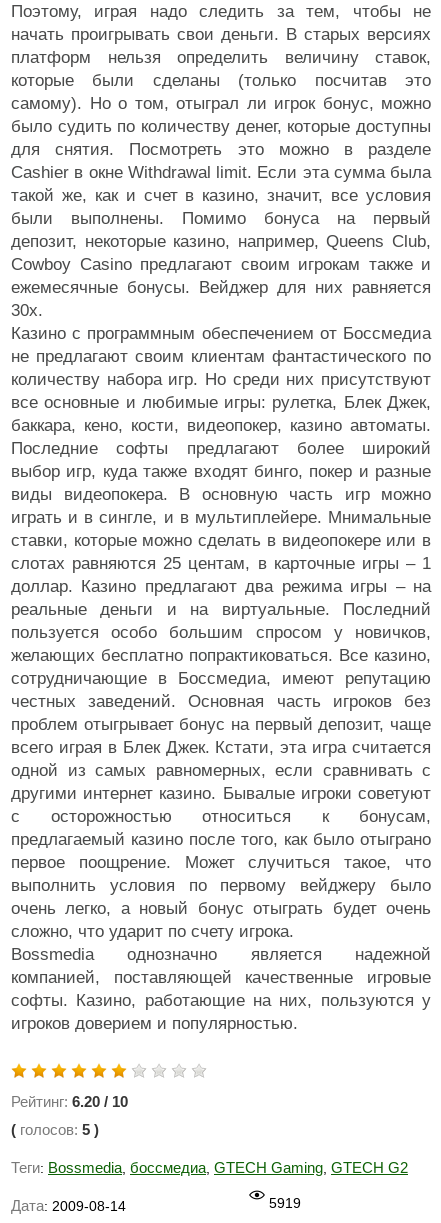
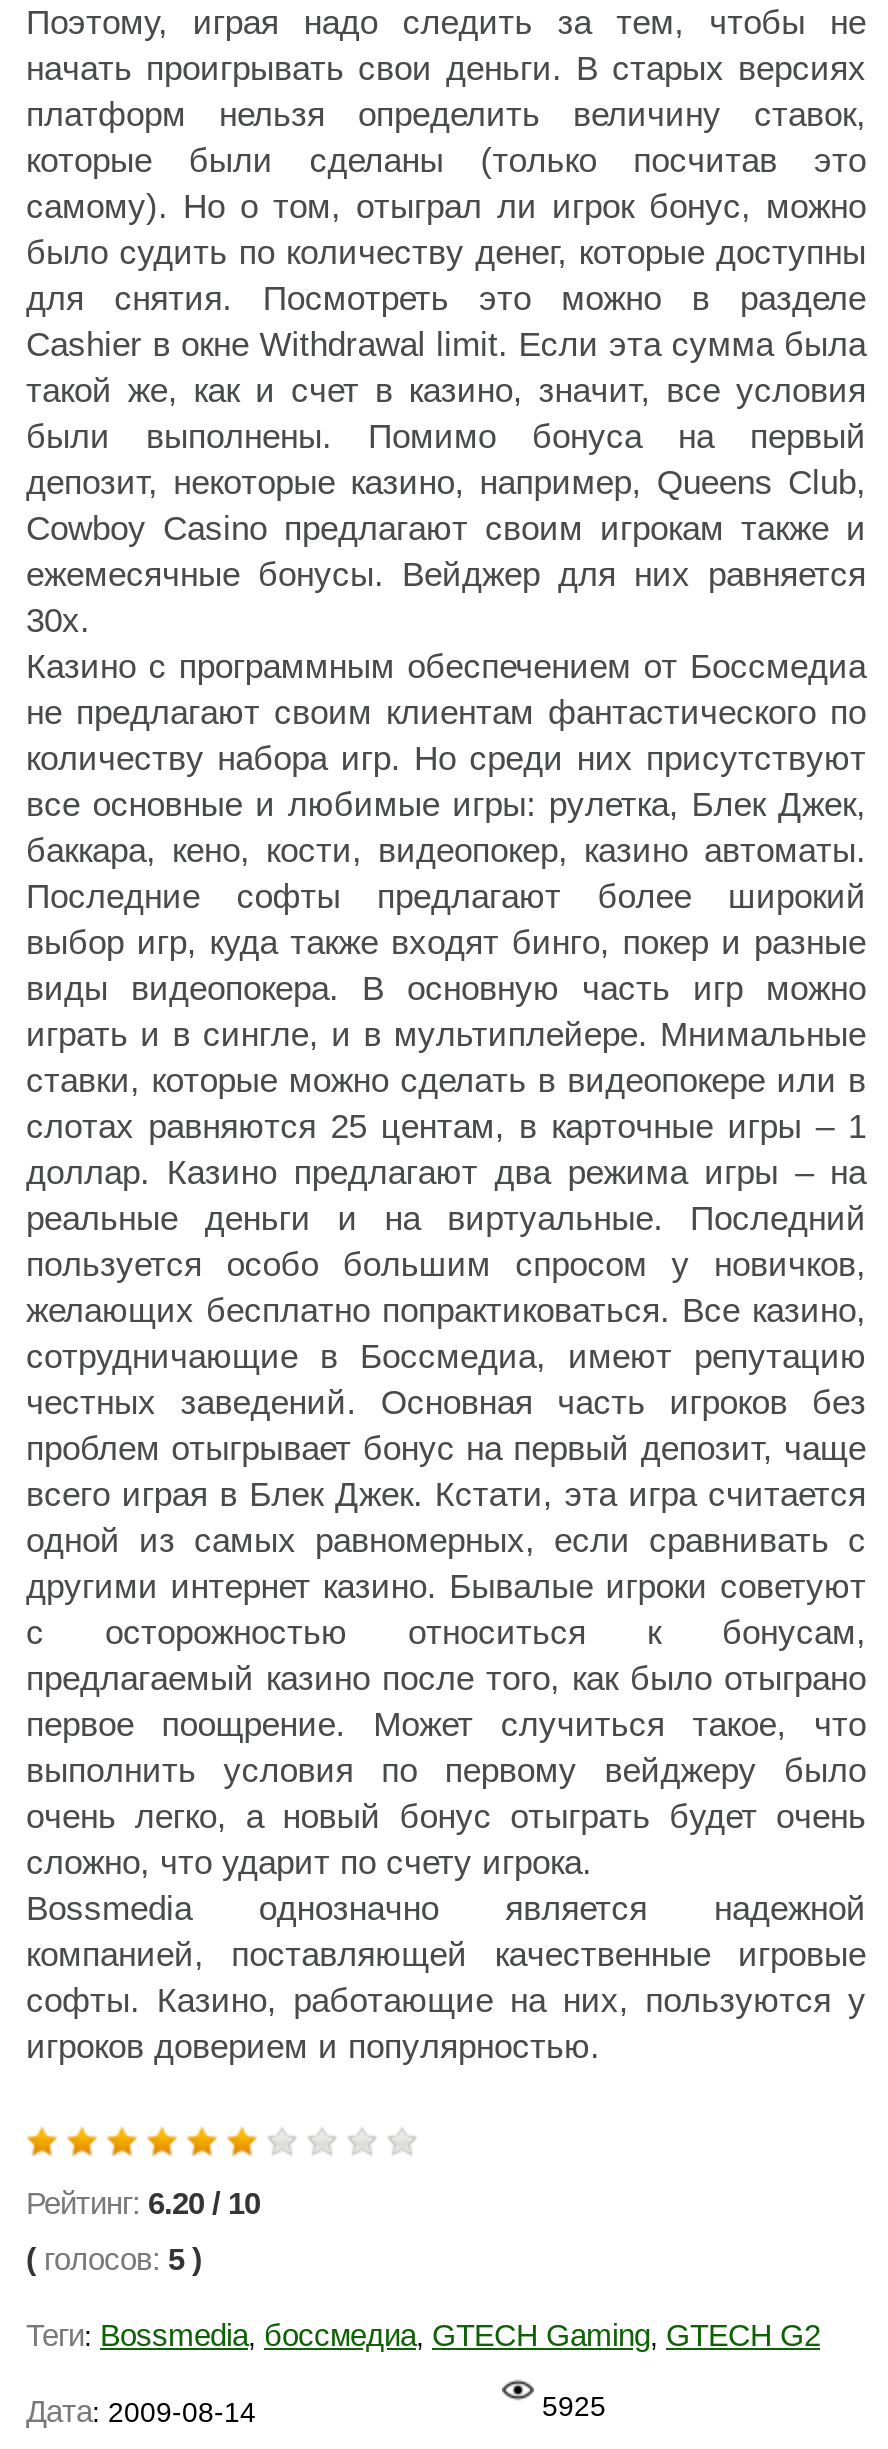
[269,1195,301,1211] 5919 -> [542,2390,606,2422] 5925

